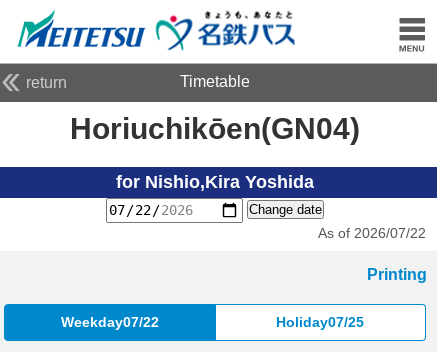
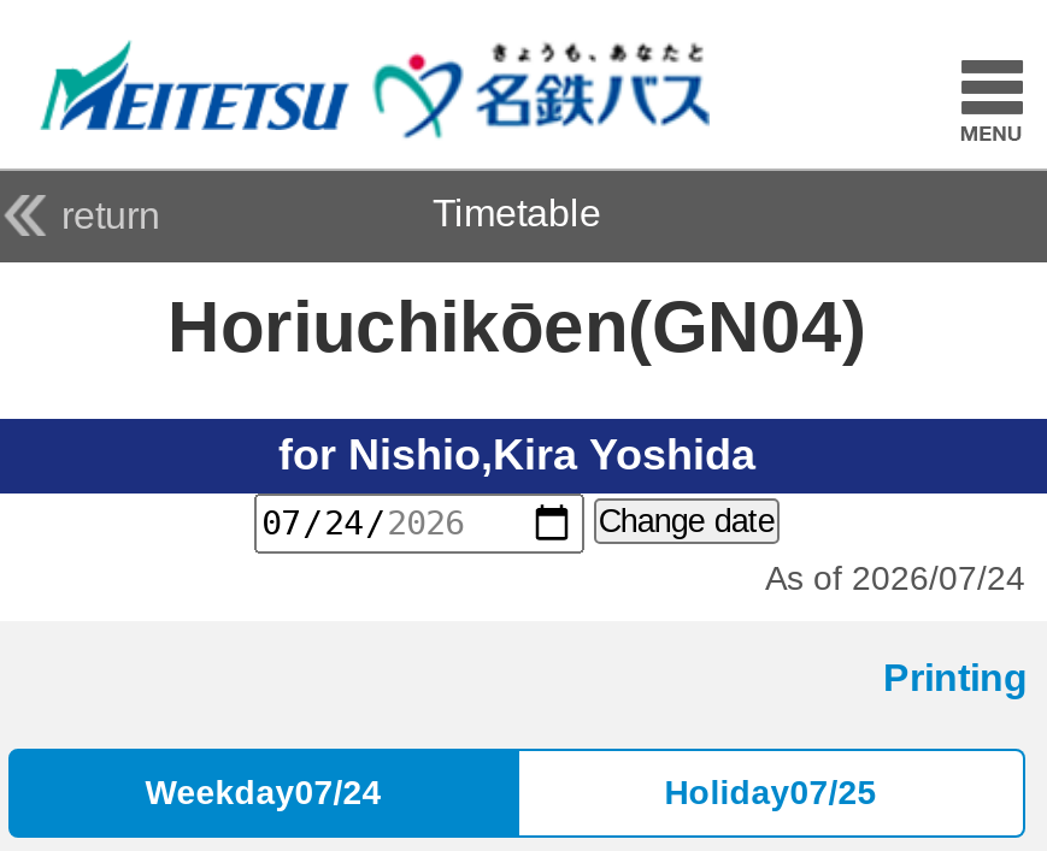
[318,225,426,241] As of 2026/07/22 -> [765,558,1025,597] As of 2026/07/24
[61,314,159,330] Weekday07/22 -> [145,773,381,812] Weekday07/24

